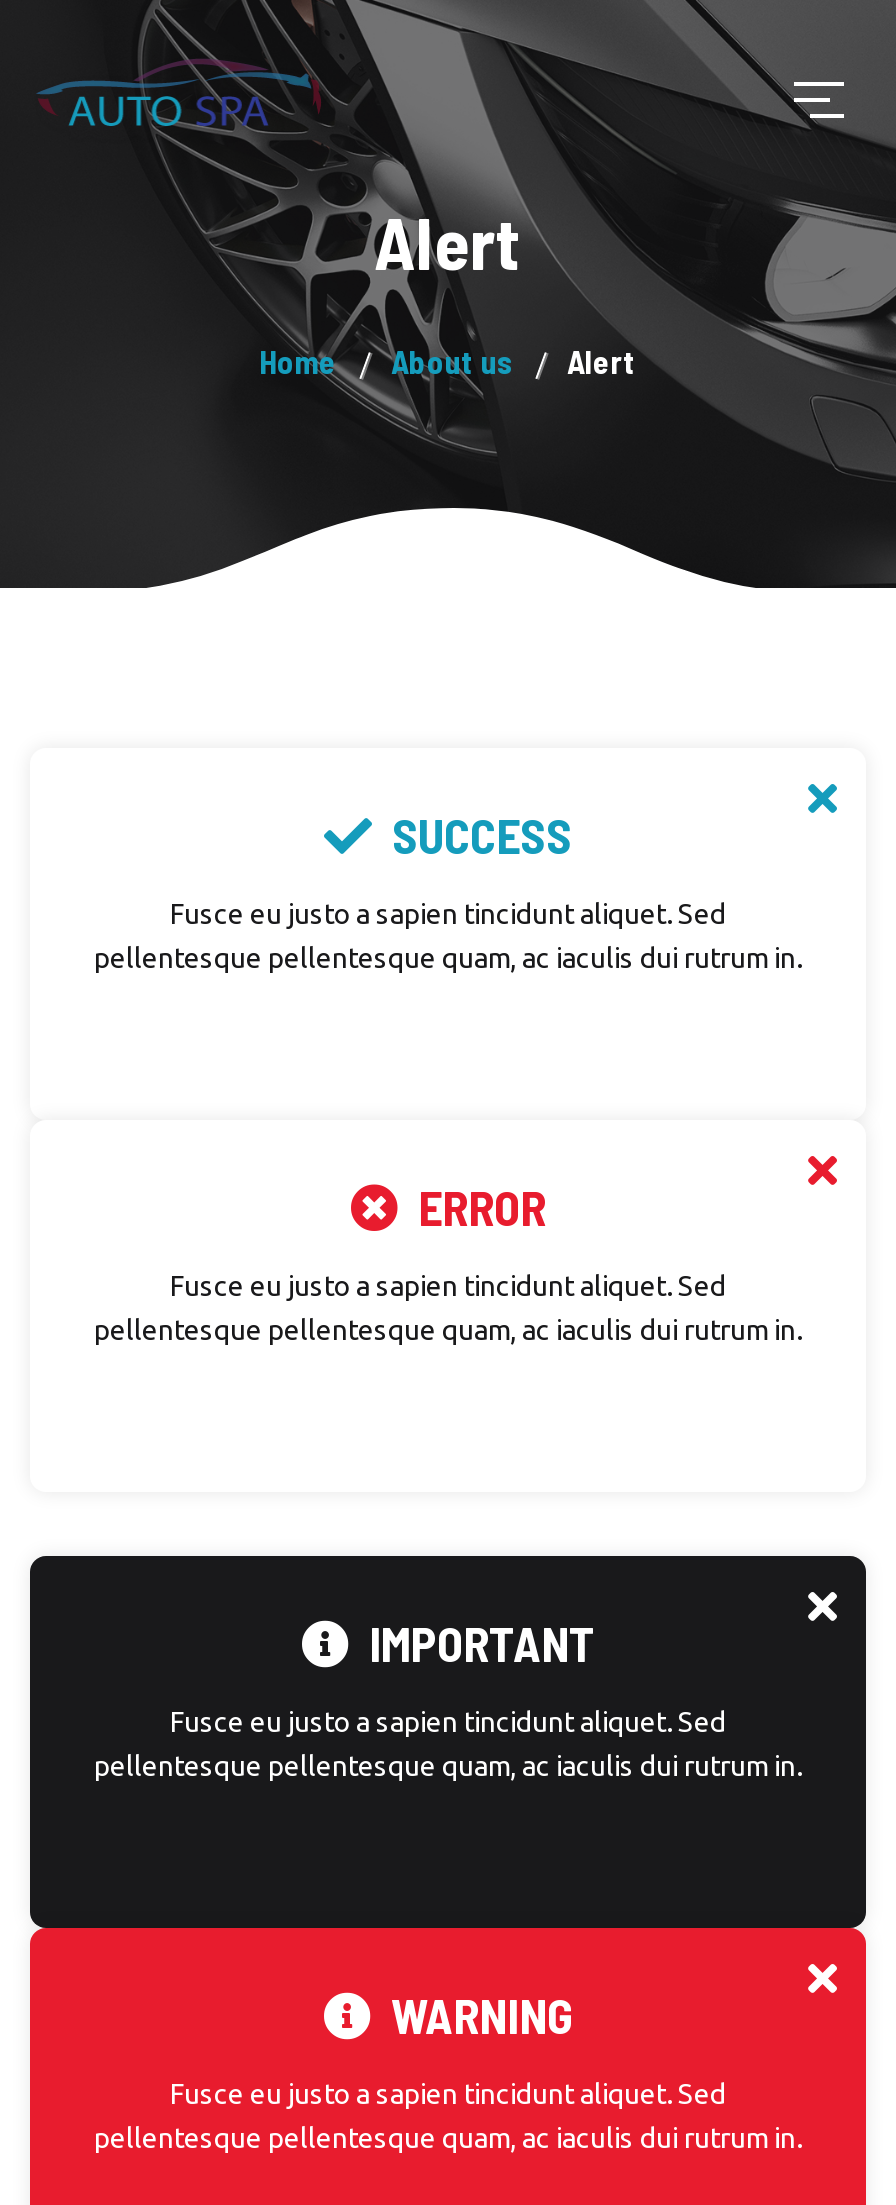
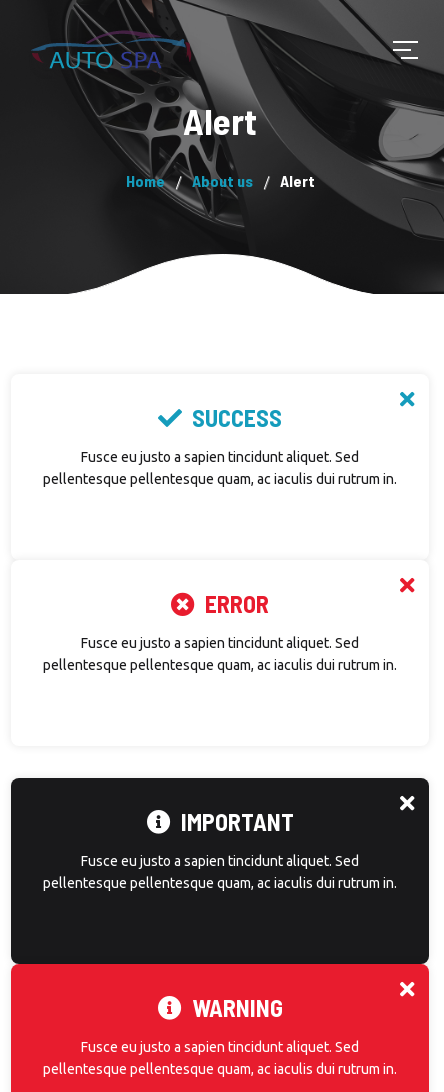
[38,60,388,136] [image] -> [17,30,191,69] [image]

